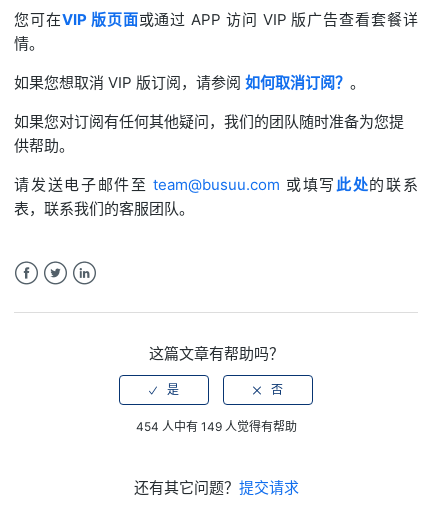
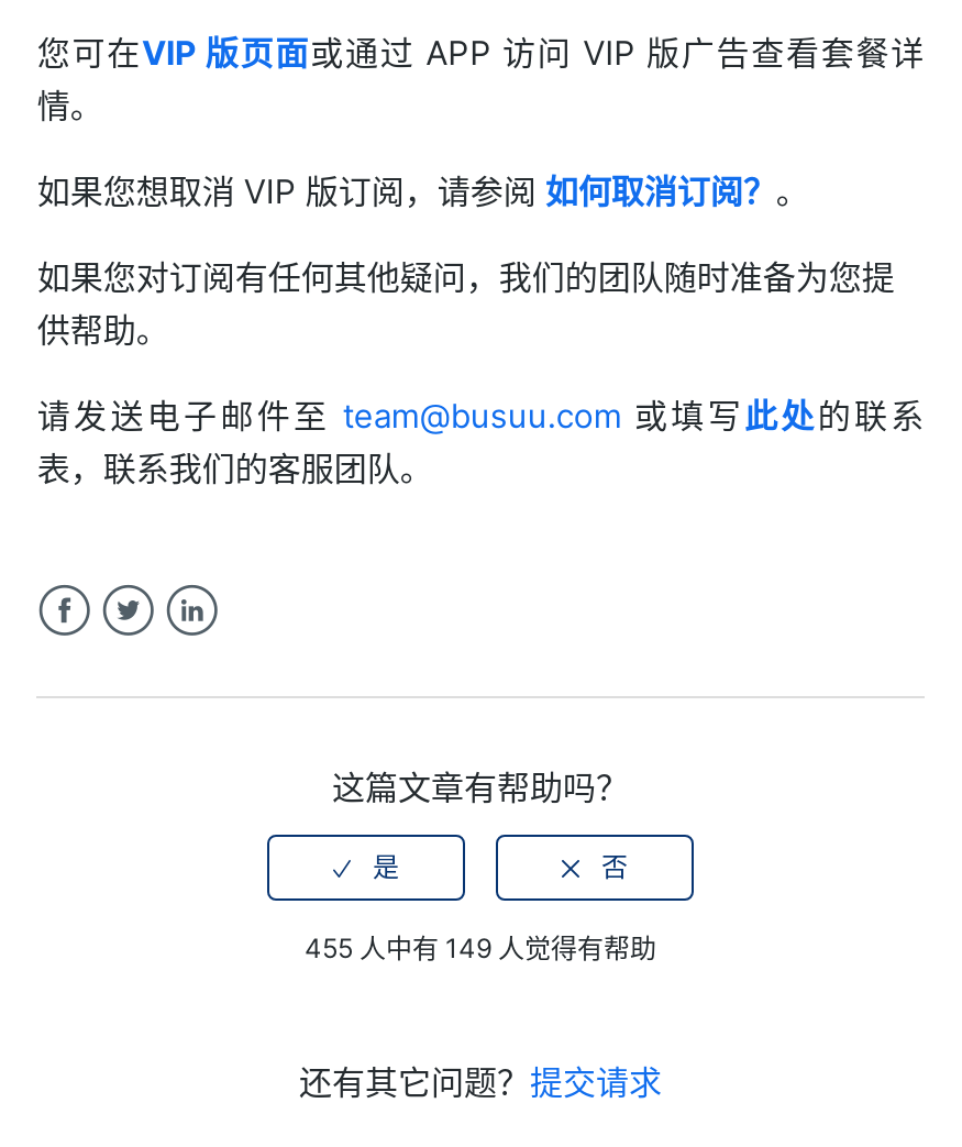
[135,419,296,434] 454 人中有 149 人觉得有帮助 -> [305,932,656,965] 455 人中有 149 人觉得有帮助

